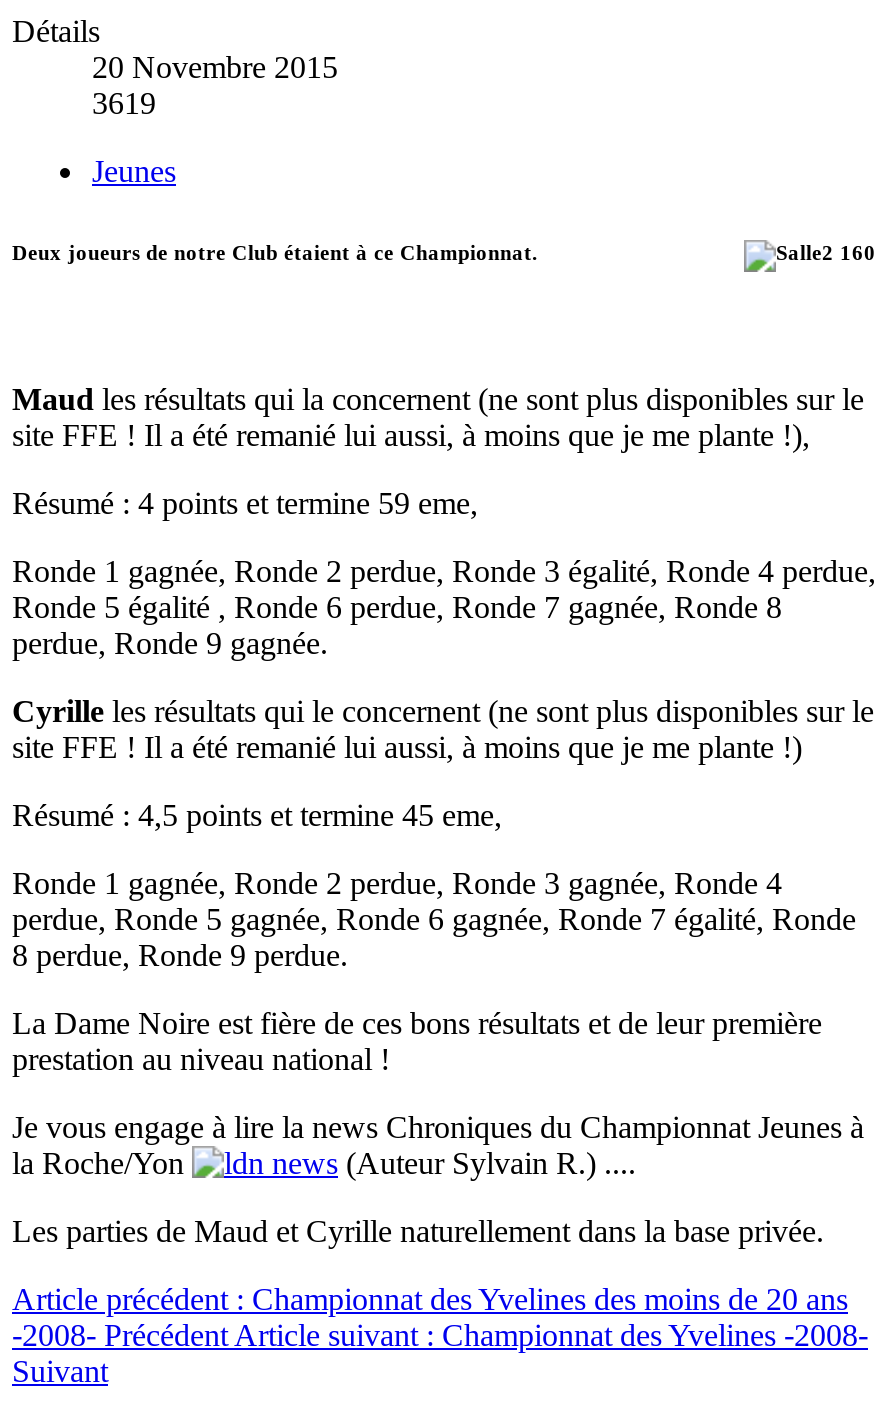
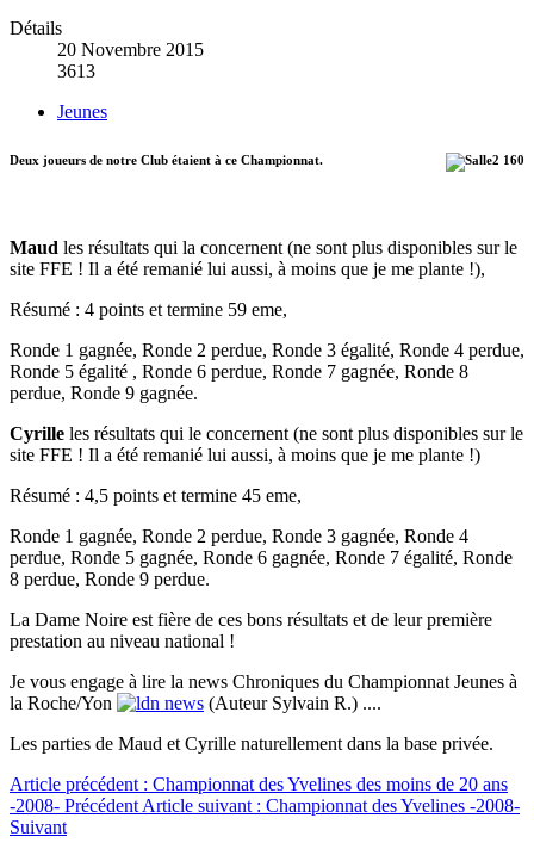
[92,87,156,121] 3619 -> [57,61,95,81] 3613

